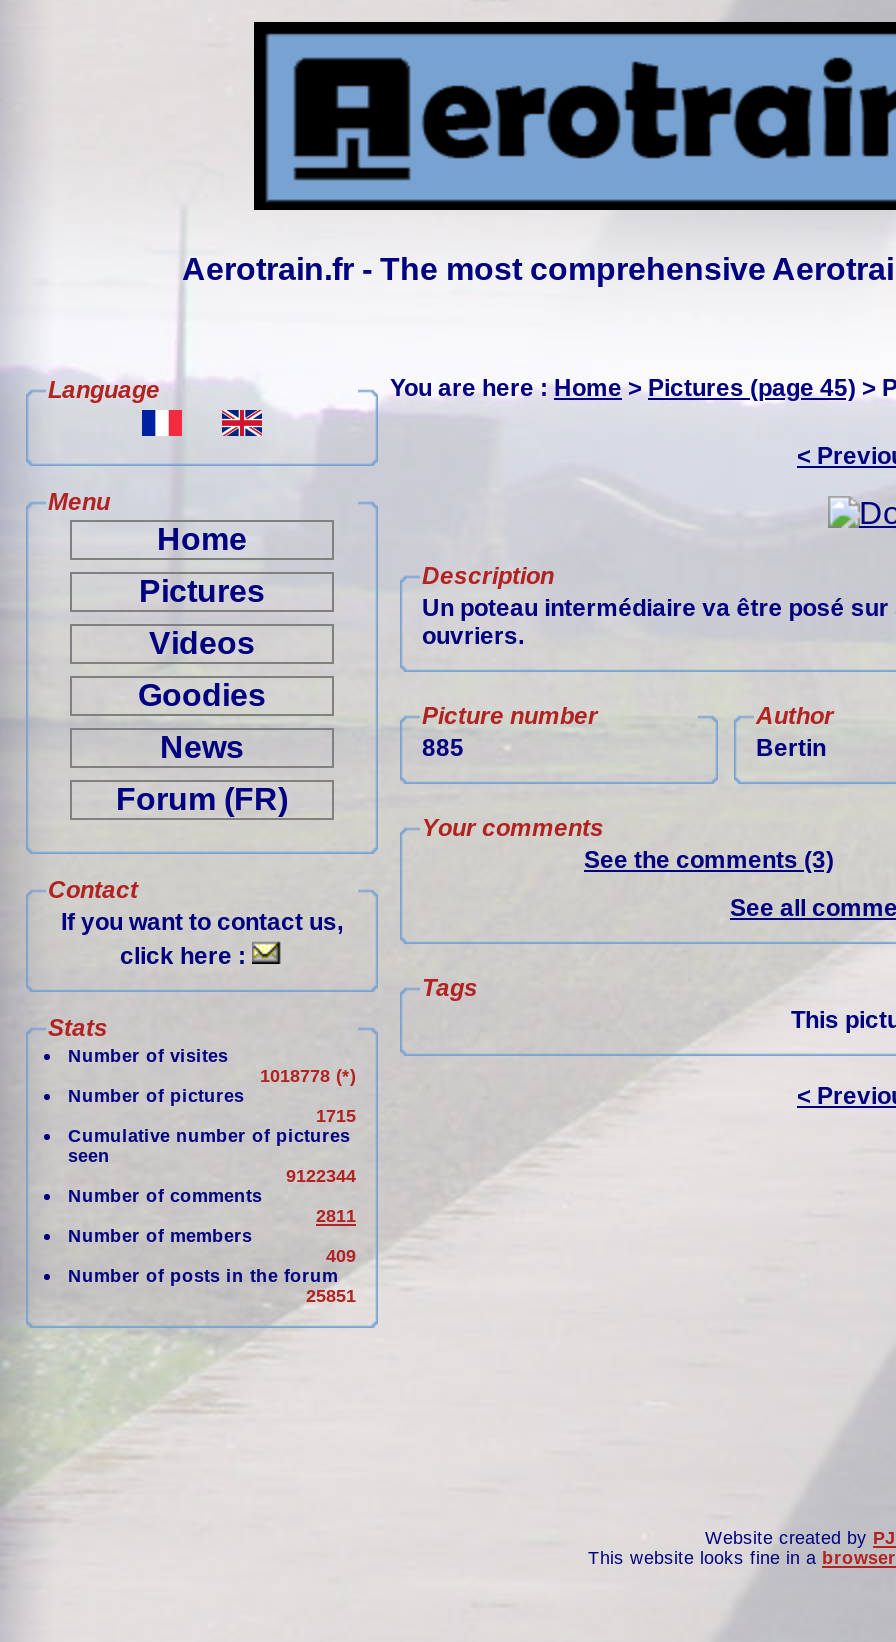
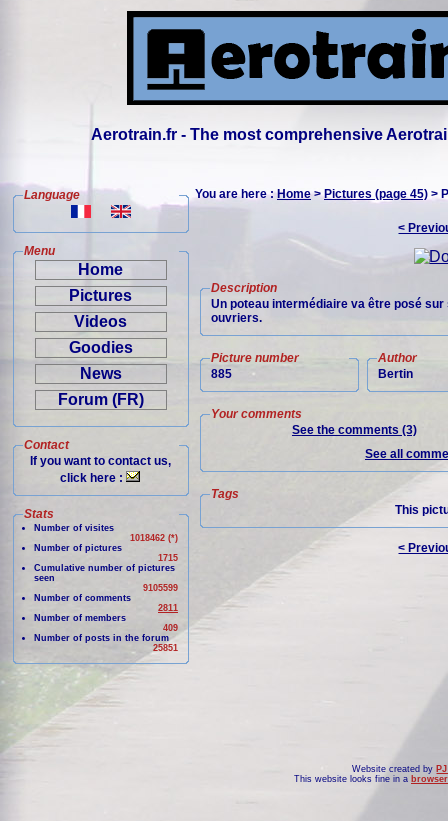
[260,1066,356,1086] 1018778 (*) -> [130,533,178,543] 1018462 (*)
[286,1166,356,1186] 9122344 -> [143,583,178,593] 9105599

